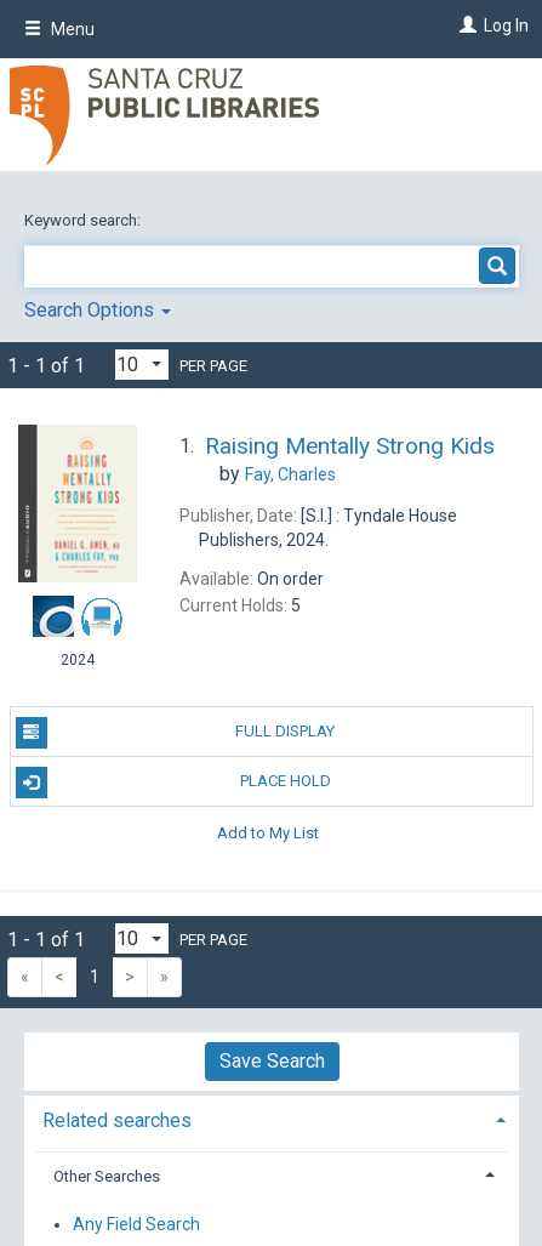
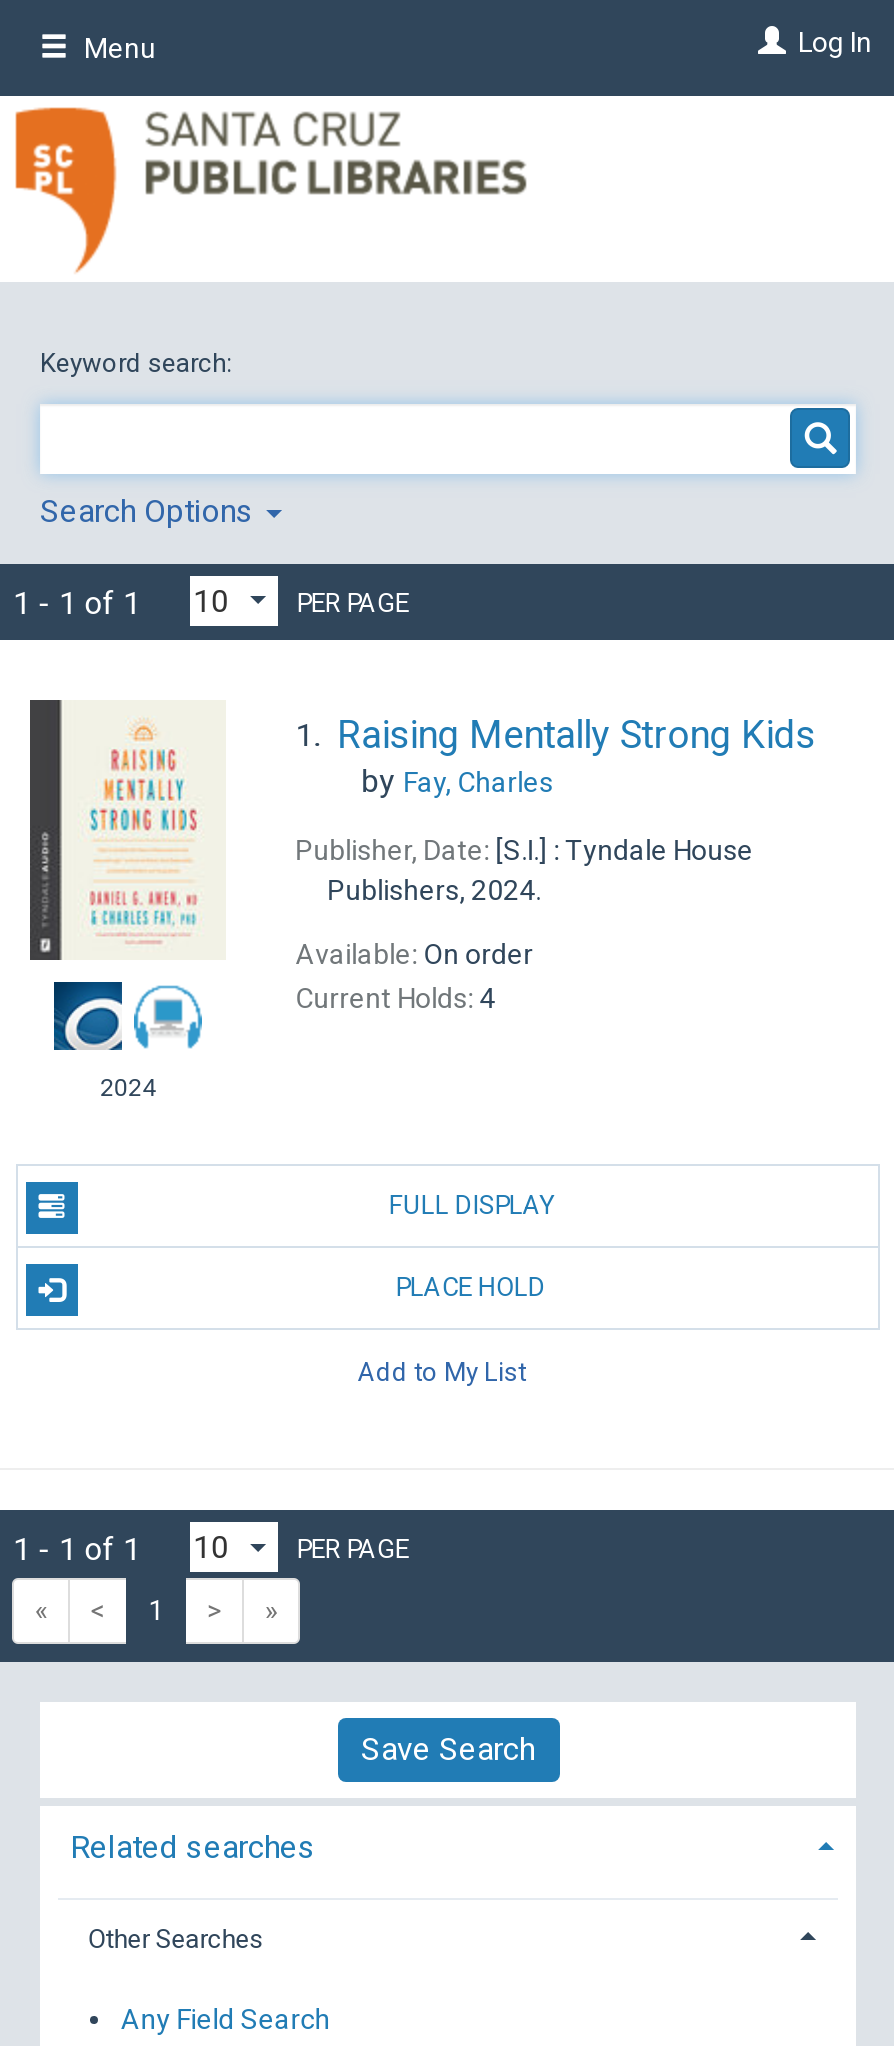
[179,596,300,615] Current Holds: 5 -> [295,982,495,1014] Current Holds: 4

